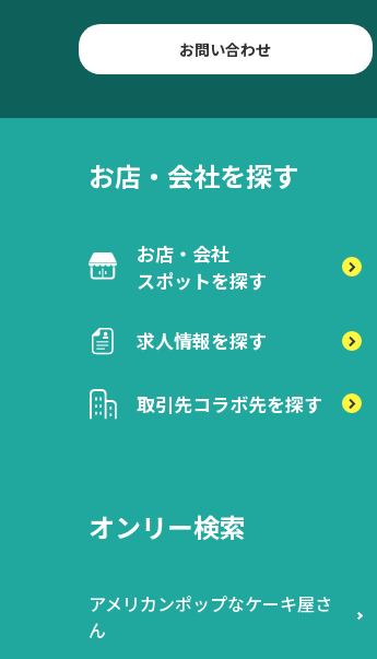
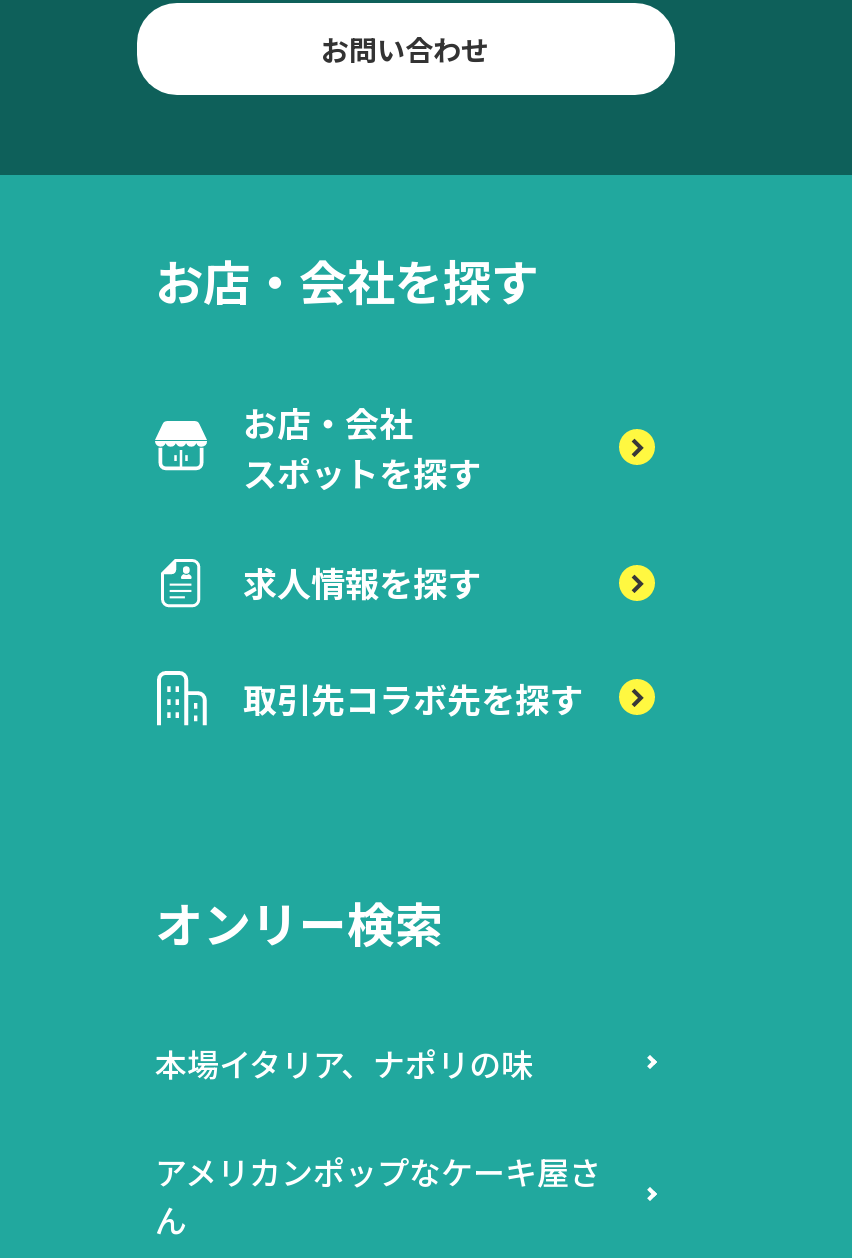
none -> [155,1039,533,1087] 本場イタリア、ナポリの味

